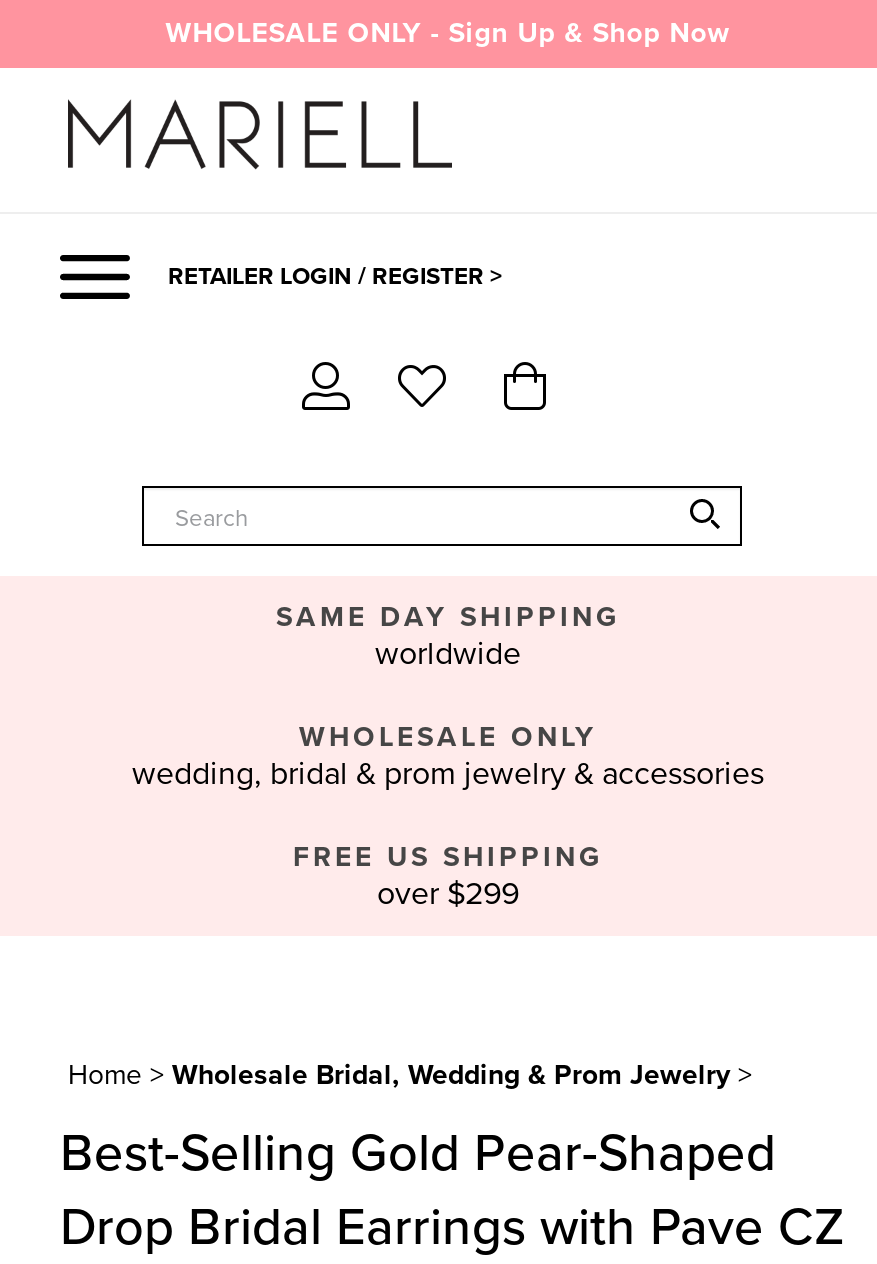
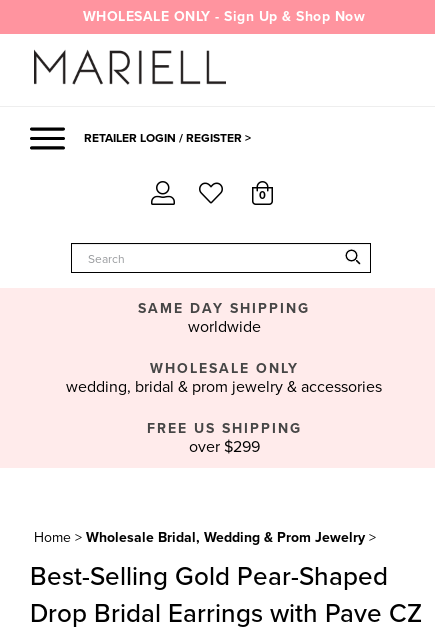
none -> [258,189,265,202] 0

